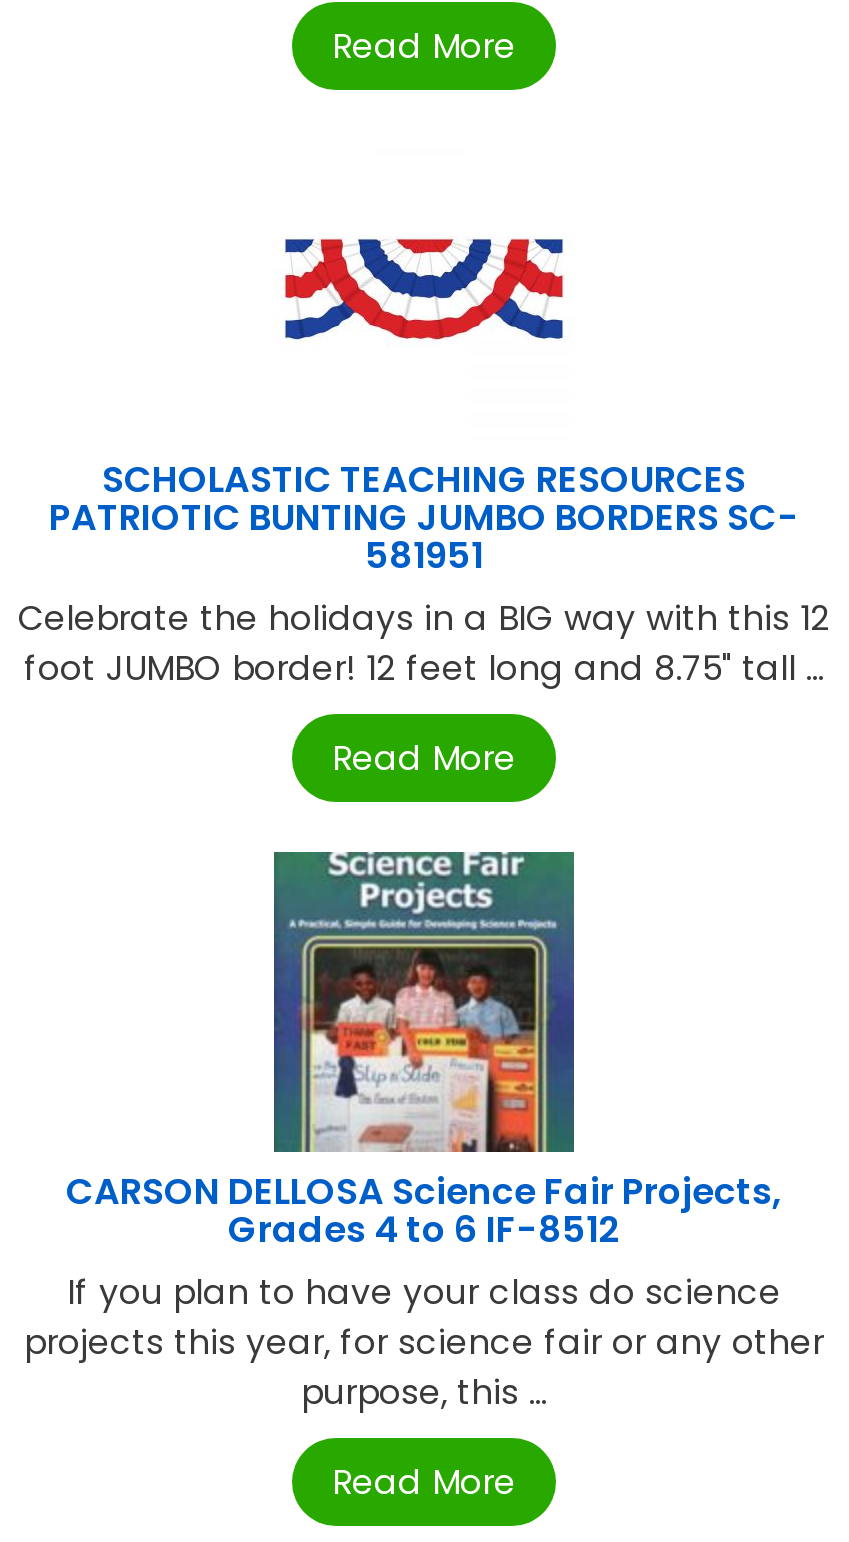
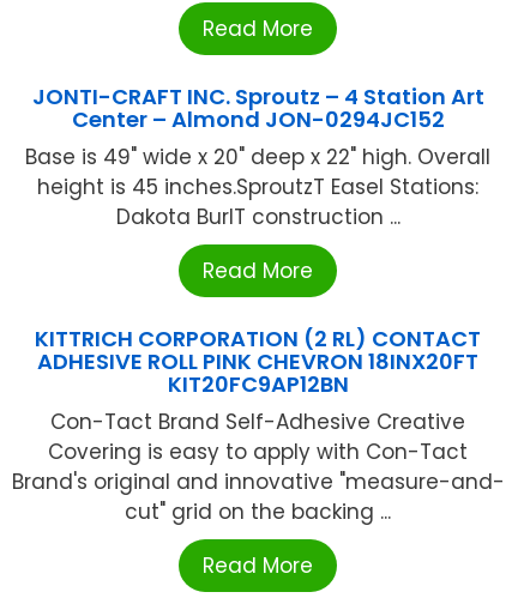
[18,455,830,693] SCHOLASTIC TEACHING RESOURCES | PATRIOTIC BUNTING JUMBO BORDERS SC- | 581951 | Celebrate the holidays in a BIG way with this 12 | foot JUMBO border! 12 feet long and 8.75" tall ... -> [25,82,490,232] JONTI-CRAFT INC. Sproutz – 4 Station Art | Center – Almond JON-0294JC152 | Base is 49" wide x 20" deep x 22" high. Overall | height is 45 inches.SproutzT Easel Stations: | Dakota BurlT construction ...
[24,1167,824,1417] CARSON DELLOSA Science Fair Projects, | Grades 4 to 6 IF-8512 | If you plan to have your class do science | projects this year, for science fair or any other | purpose, this ... -> [11,324,504,527] KITTRICH CORPORATION (2 RL) CONTACT | ADHESIVE ROLL PINK CHEVRON 18INX20FT | KIT20FC9AP12BN | Con-Tact Brand Self-Adhesive Creative | Covering is easy to apply with Con-Tact | Brand's original and innovative "measure-and- | cut" grid on the backing ...

